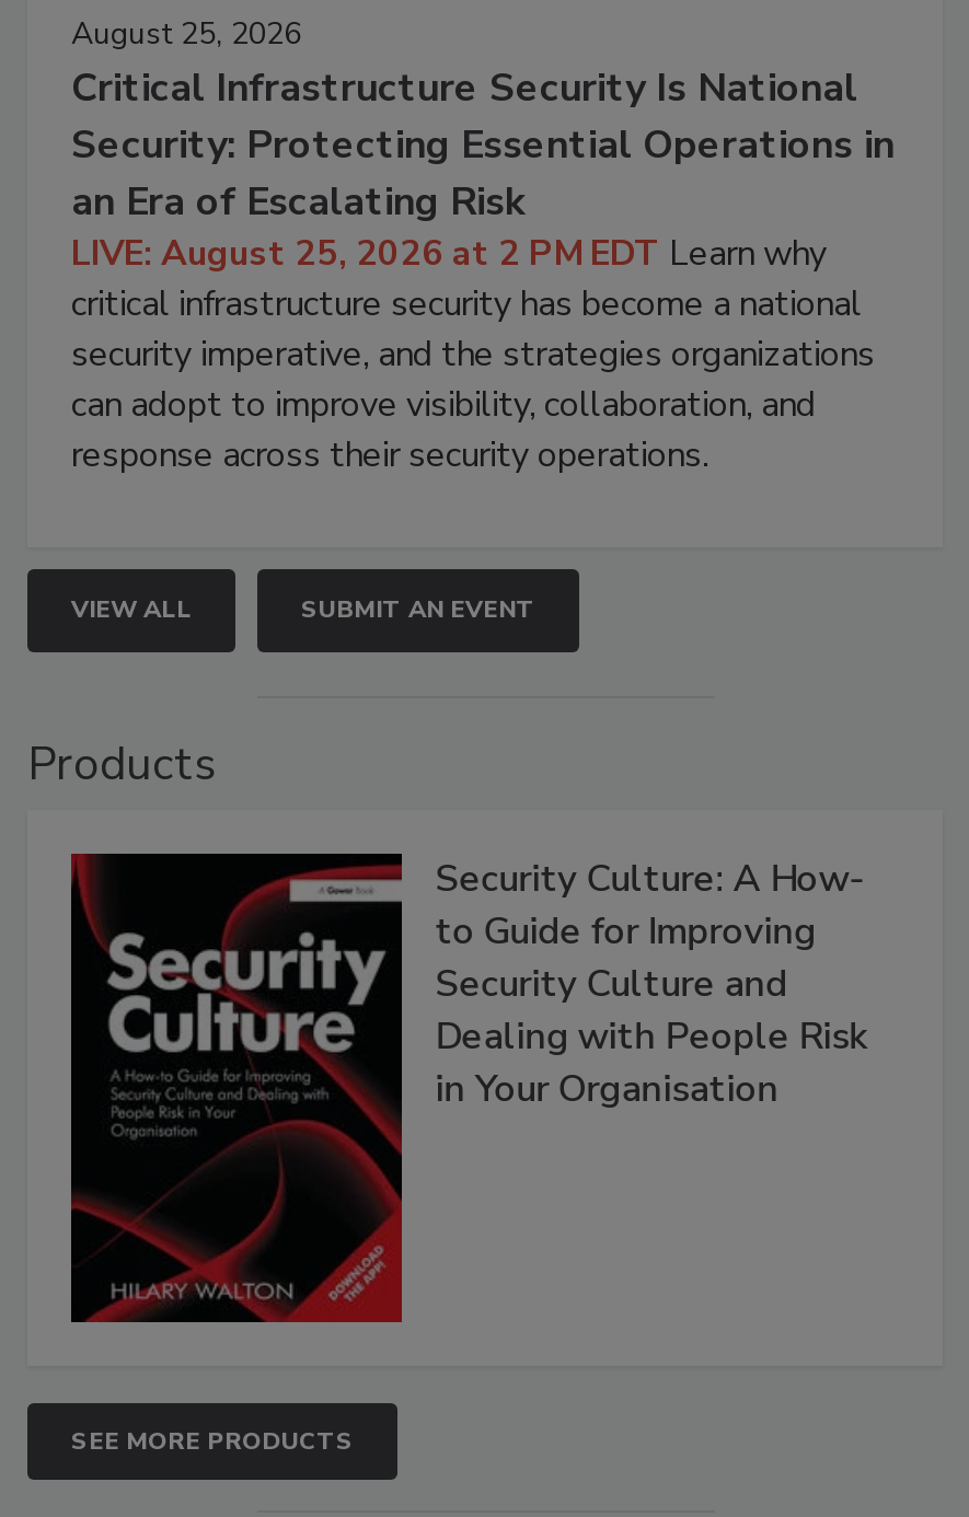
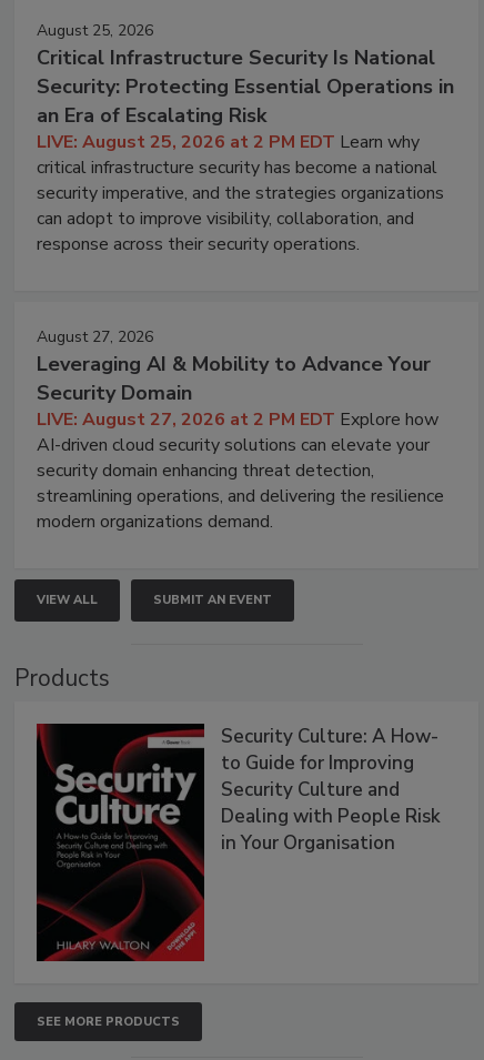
none -> [37,327,444,534] August 27, 2026 | Leveraging AI & Mobility to Advance Your | Security Domain | LIVE: August 27, 2026 at 2 PM EDT Explore how | AI-driven cloud security solutions can elevate your | security domain enhancing threat detection, | streamlining operations, and delivering the resilience | modern organizations demand.

